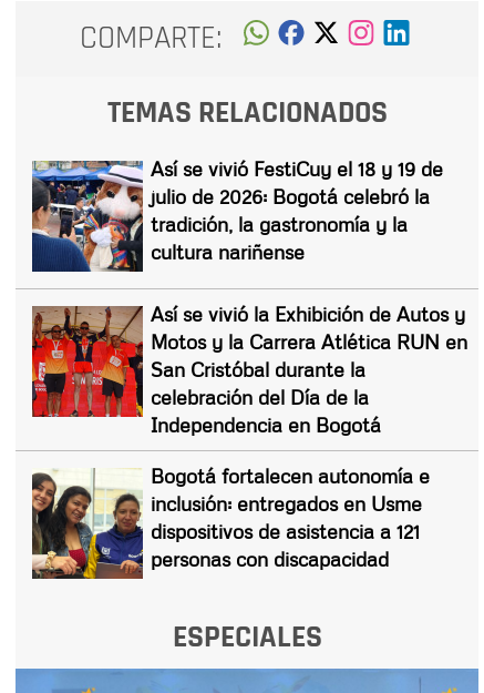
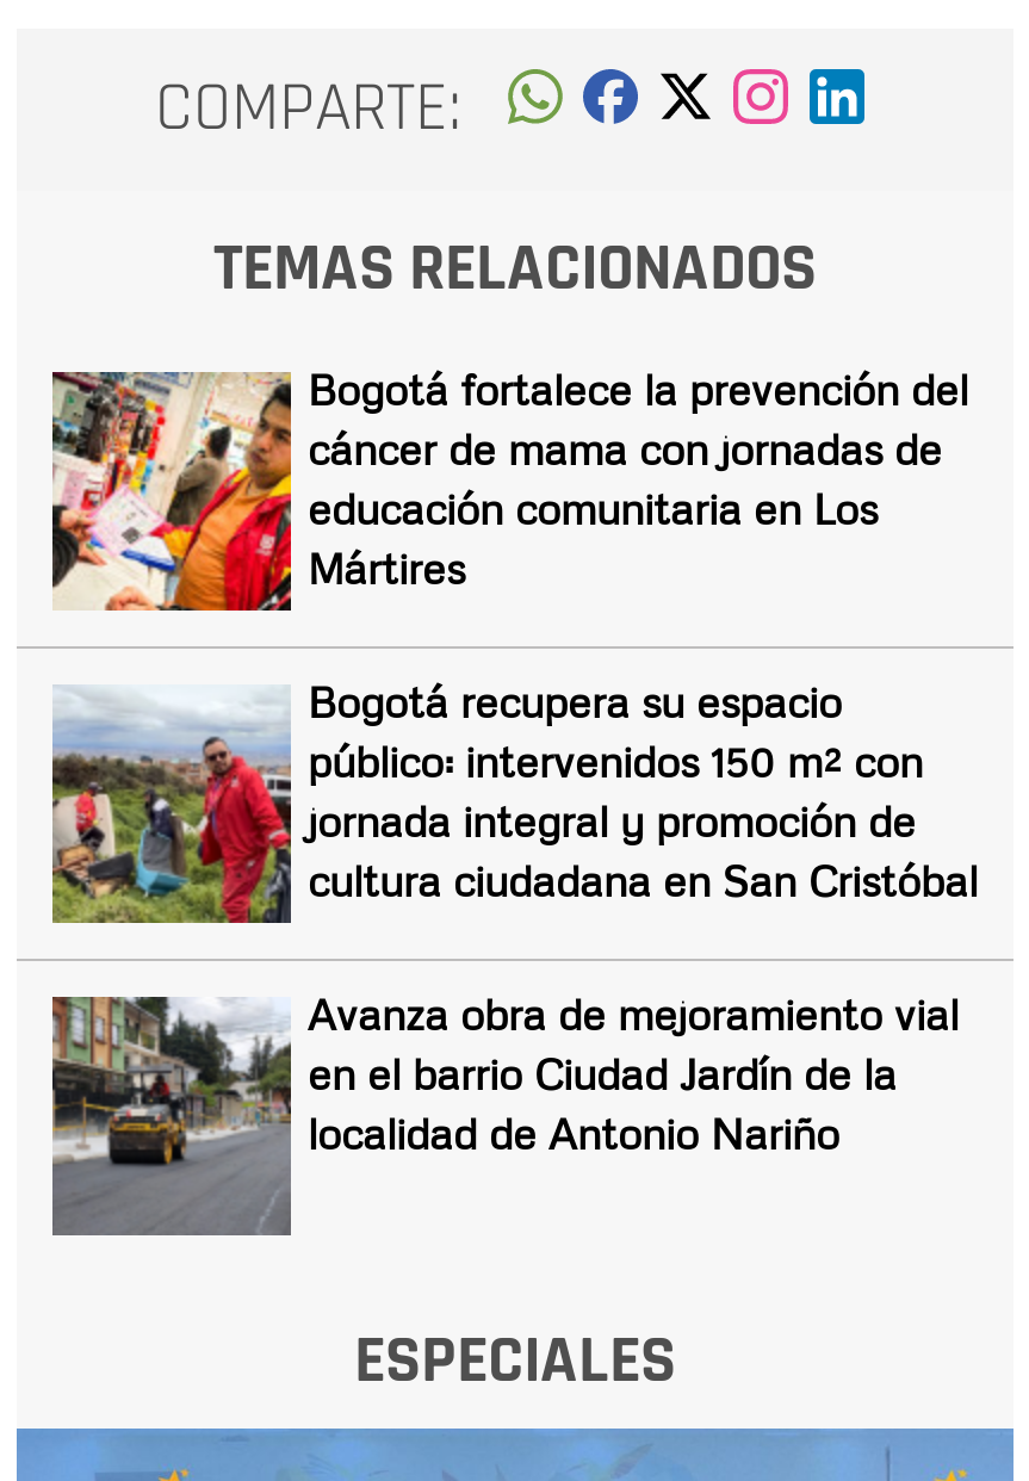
[32,156,443,273] [image] | Así se vivió FestiCuy el 18 y 19 de | julio de 2026: Bogotá celebró la | tradición, la gastronomía y la | cultura nariñense -> [50,362,968,613] [image] | Bogotá fortalece la prevención del | cáncer de mama con jornadas de | educación comunitaria en Los | Mártires
[31,301,467,437] [image] | Así se vivió la Exhibición de Autos y | Motos y la Carrera Atlética RUN en | San Cristóbal durante la | celebración del Día de la | Independencia en Bogotá -> [50,674,978,925] [image] | Bogotá recupera su espacio | público: intervenidos 150 m² con | jornada integral y promoción de | cultura ciudadana en San Cristóbal
[32,463,430,580] [image] | Bogotá fortalecen autonomía e | inclusión: entregados en Usme | dispositivos de asistencia a 121 | personas con discapacidad -> [50,987,959,1238] [image] | Avanza obra de mejoramiento vial | en el barrio Ciudad Jardín de la | localidad de Antonio Nariño

